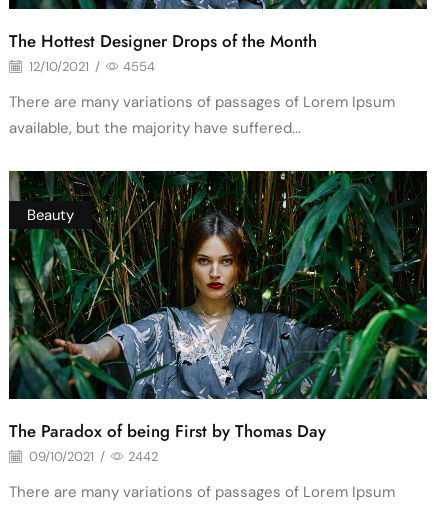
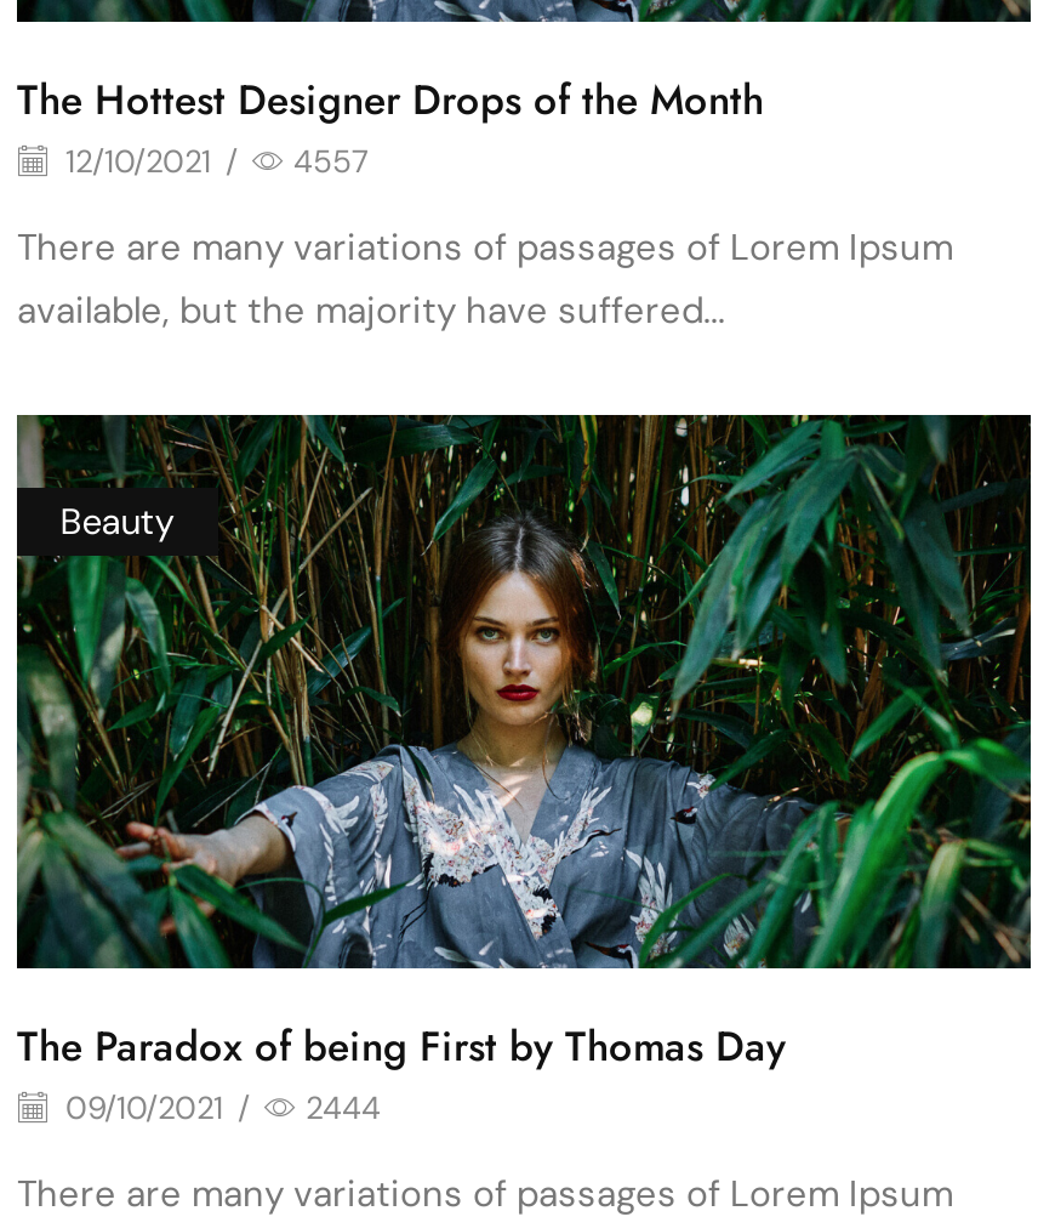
[26,58,155,75] 12/10/2021 / 4554 -> [58,141,369,182] 12/10/2021 / 4557
[26,448,158,465] 09/10/2021 / 2442 -> [58,1087,381,1128] 09/10/2021 / 2444

